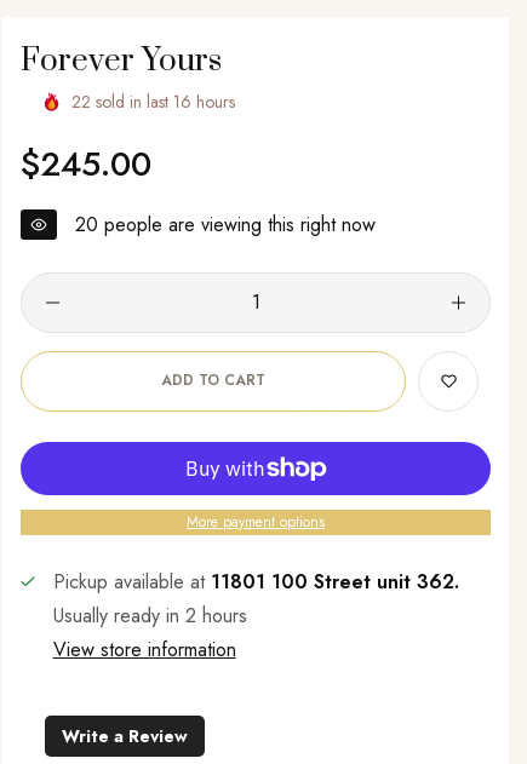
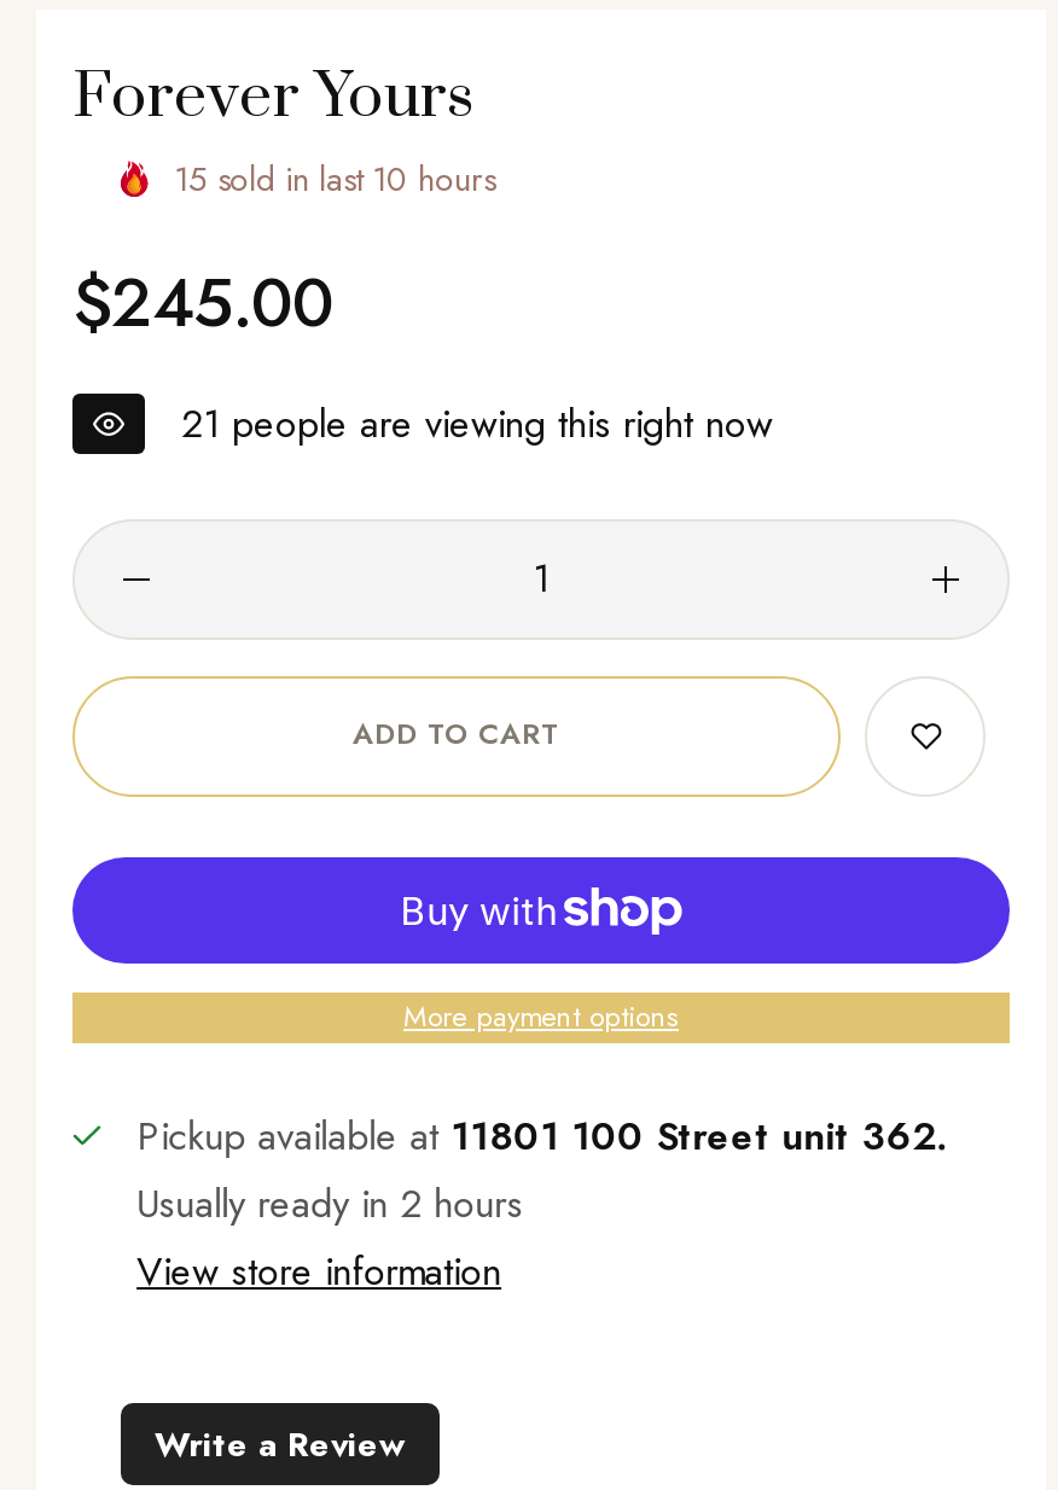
[71,89,235,113] 22 sold in last 16 hours -> [174,154,495,202] 15 sold in last 10 hours
[75,210,376,238] 20 people are viewing this right now -> [181,395,773,451] 21 people are viewing this right now

